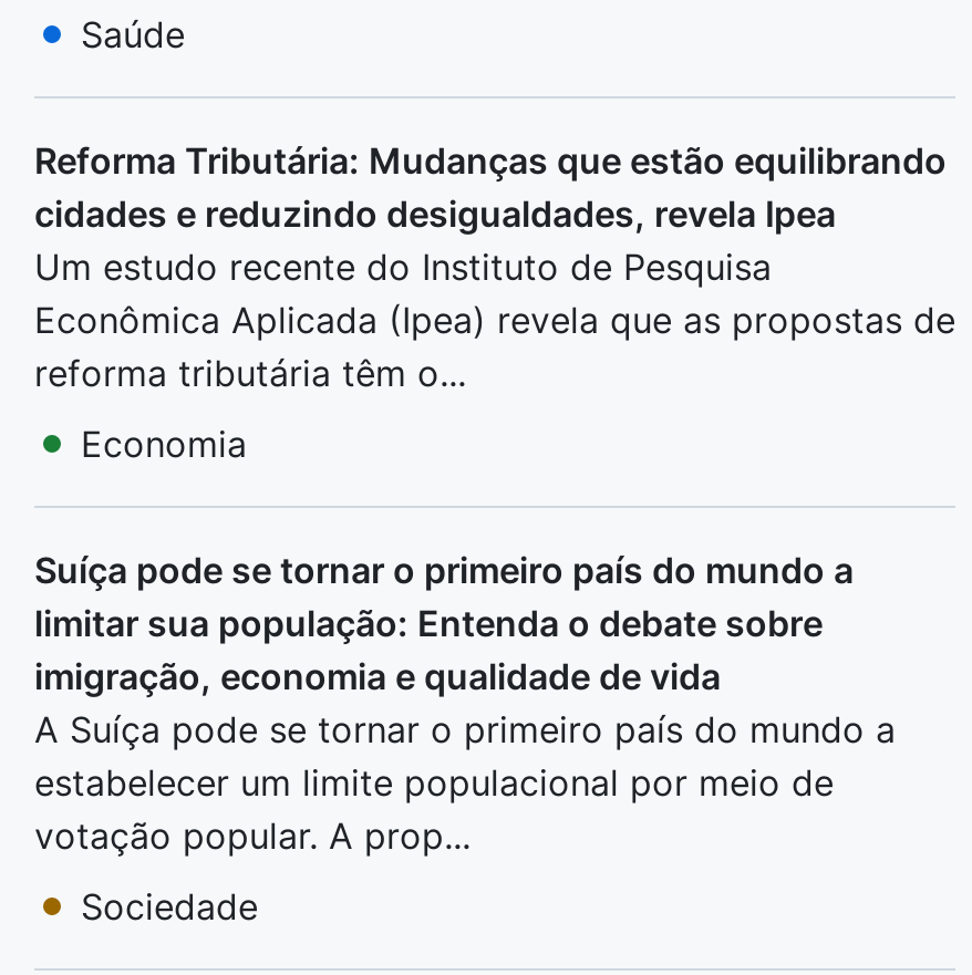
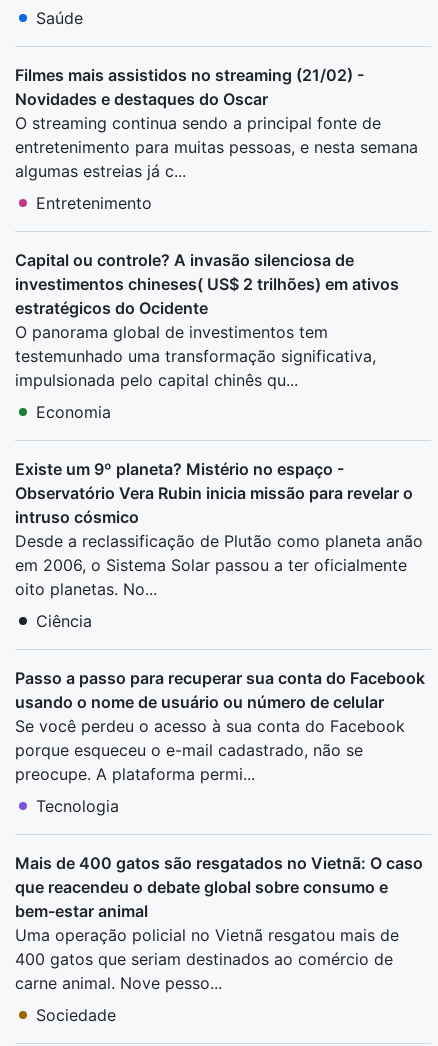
[34,138,955,395] Reforma Tributária: Mudanças que estão equilibrando | cidades e reduzindo desigualdades, revela Ipea | Um estudo recente do Instituto de Pesquisa | Econômica Aplicada (Ipea) revela que as propostas de | reforma tributária têm o... -> [15,65,418,390] Filmes mais assistidos no streaming (21/02) - | Novidades e destaques do Oscar | O streaming continua sendo a principal fonte de | entretenimento para muitas pessoas, e nesta semana | algumas estreias já c... | Entretenimento | Capital ou controle? A invasão silenciosa de | investimentos chineses( US$ 2 trilhões) em ativos | estratégicos do Ocidente | O panorama global de investimentos tem | testemunhado uma transformação significativa, | impulsionada pelo capital chinês qu...
[34,547,896,857] Suíça pode se tornar o primeiro país do mundo a | limitar sua população: Entenda o debate sobre | imigração, economia e qualidade de vida | A Suíça pode se tornar o primeiro país do mundo a | estabelecer um limite populacional por meio de | votação popular. A prop... -> [15,459,425,993] Existe um 9º planeta? Mistério no espaço - | Observatório Vera Rubin inicia missão para revelar o | intruso cósmico | Desde a reclassificação de Plutão como planeta anão | em 2006, o Sistema Solar passou a ter oficialmente | oito planetas. No... | Ciência | Passo a passo para recuperar sua conta do Facebook | usando o nome de usuário ou número de celular | Se você perdeu o acesso à sua conta do Facebook | porque esqueceu o e-mail cadastrado, não se | preocupe. A plataforma permi... | Tecnologia | Mais de 400 gatos são resgatados no Vietnã: O caso | que reacendeu o debate global sobre consumo e | bem-estar animal | Uma operação policial no Vietnã resgatou mais de | 400 gatos que seriam destinados ao comércio de | carne animal. Nove pesso...

